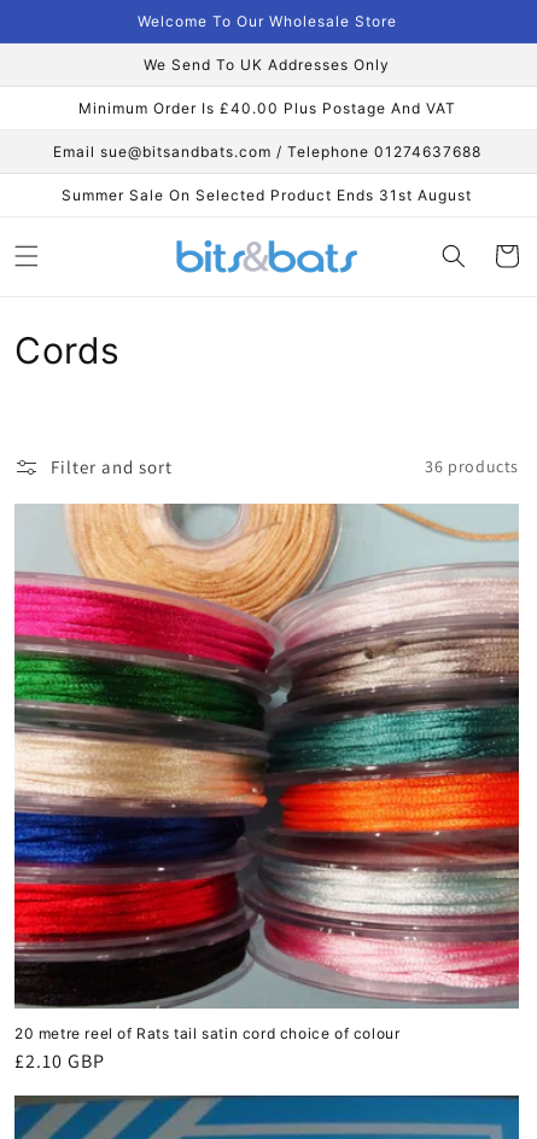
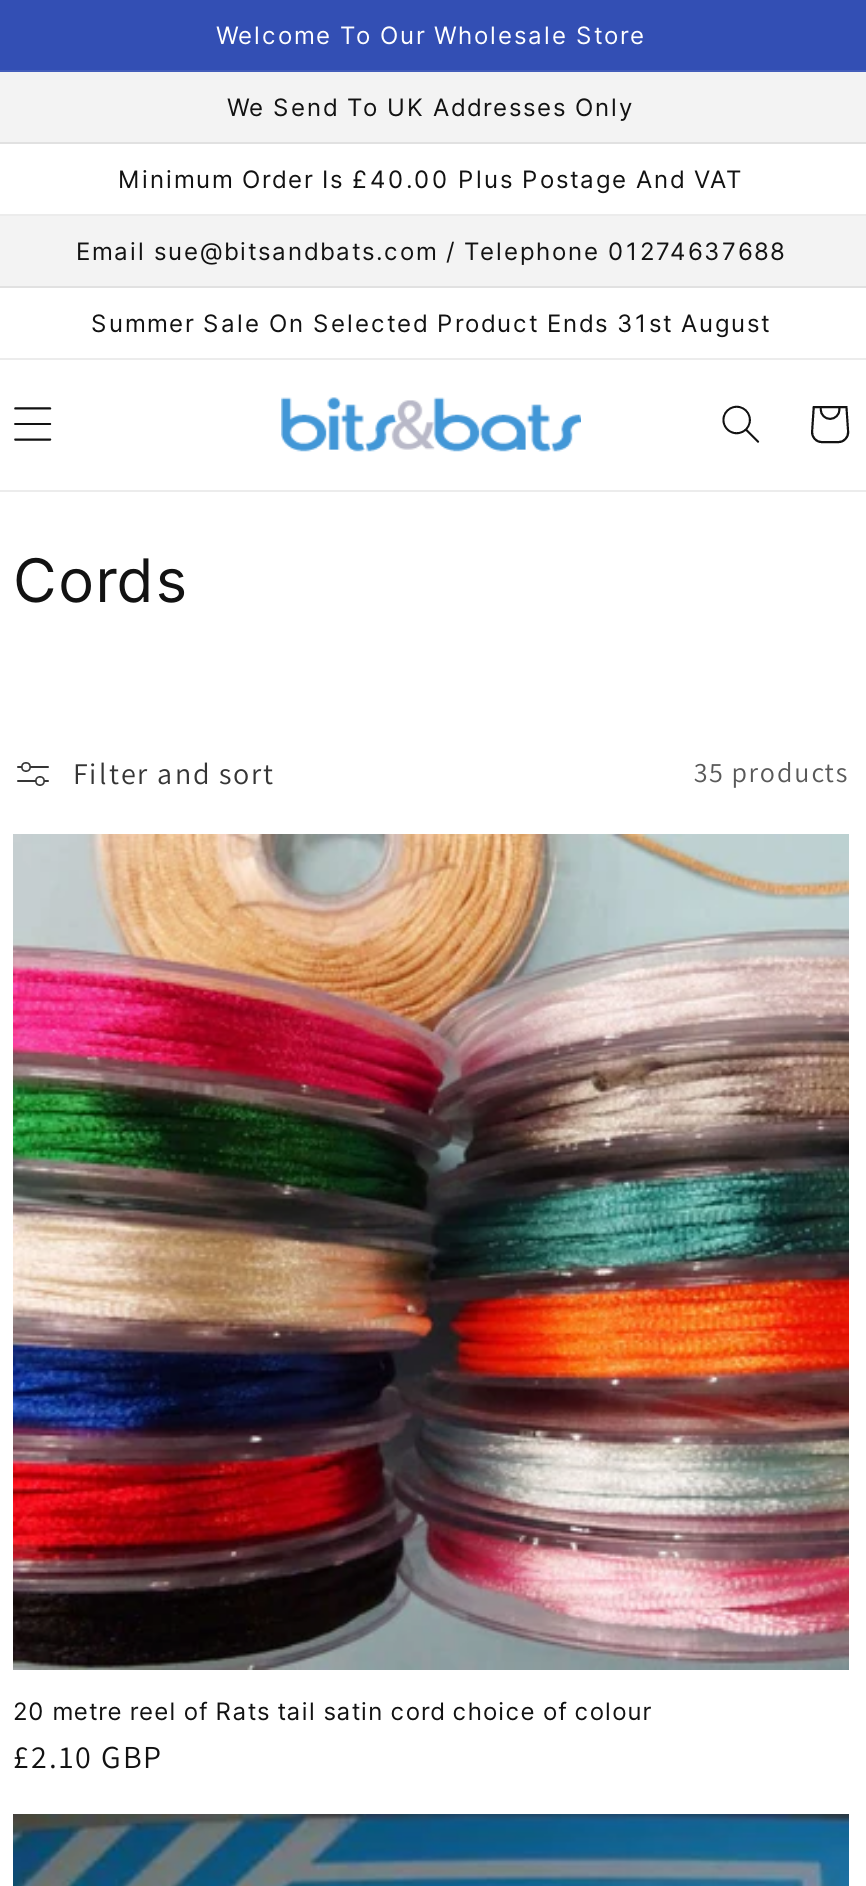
[425,456,519,478] 36 products -> [694,755,849,791] 35 products

